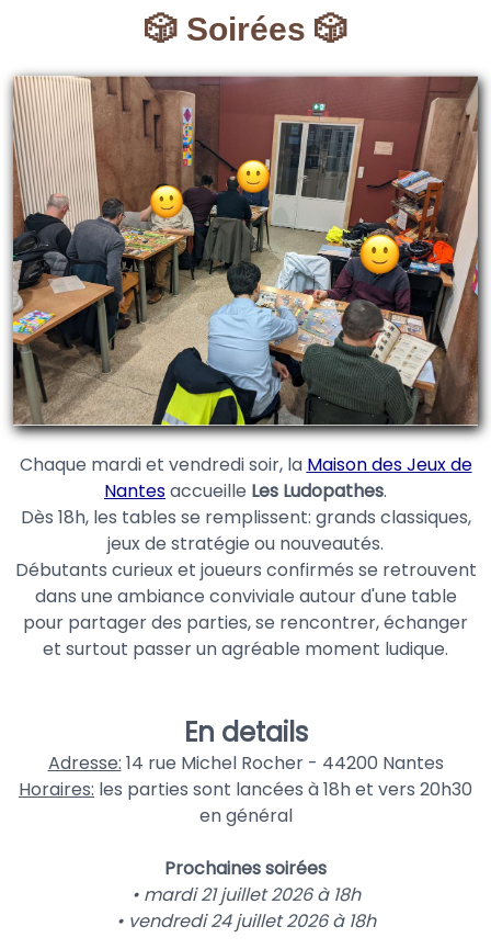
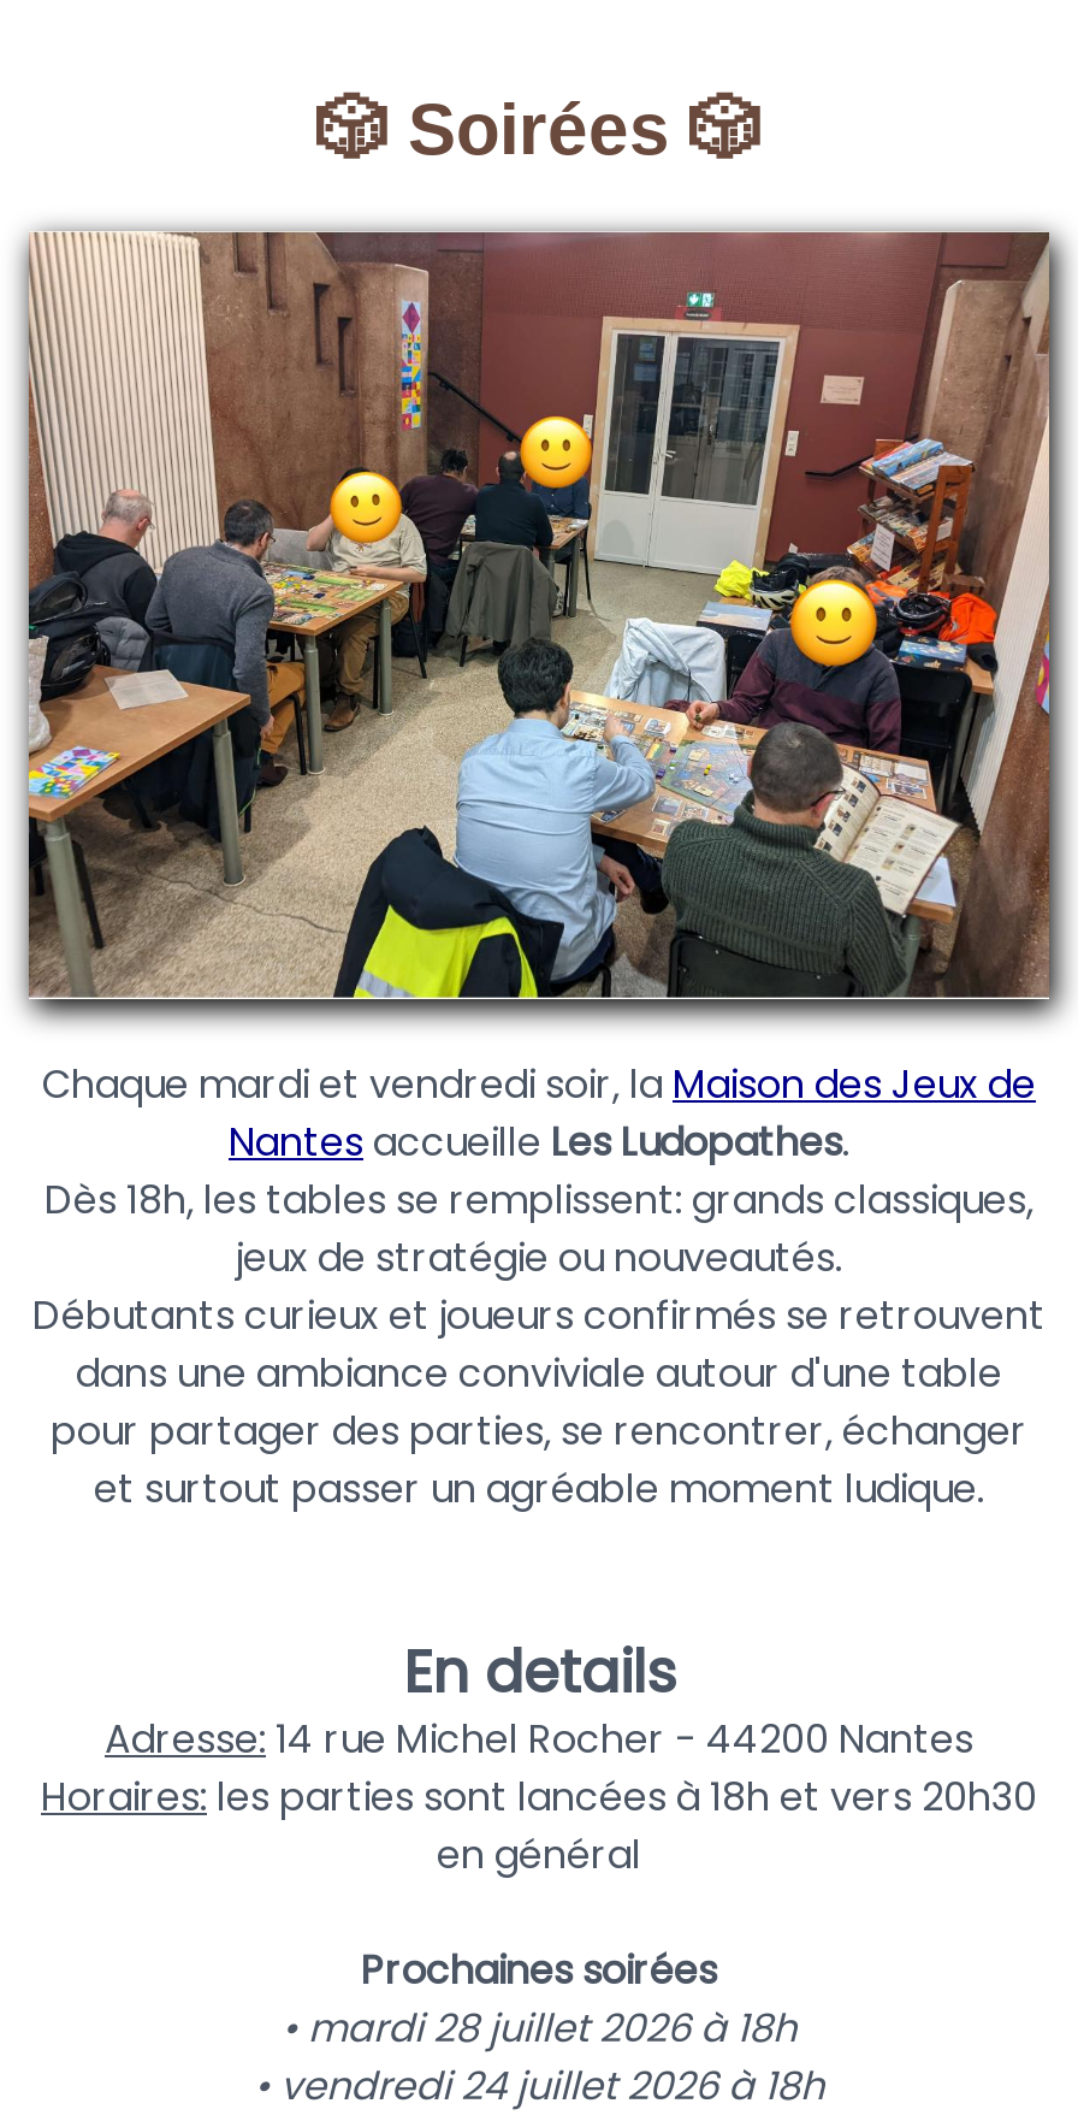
[131,882,360,908] • mardi 21 juillet 2026 à 18h -> [282,2001,796,2057] • mardi 28 juillet 2026 à 18h

